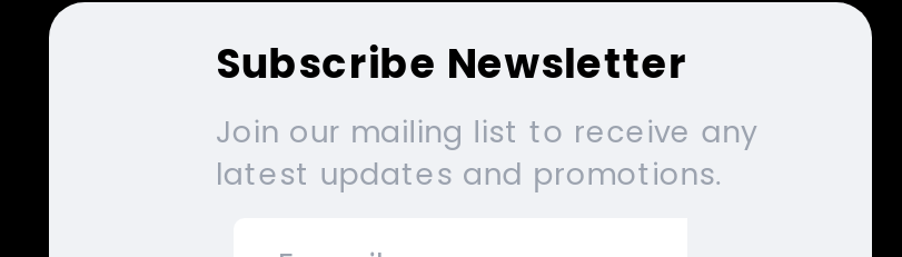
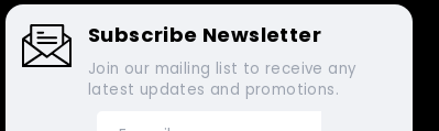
none -> [21,23,73,68] [image]

